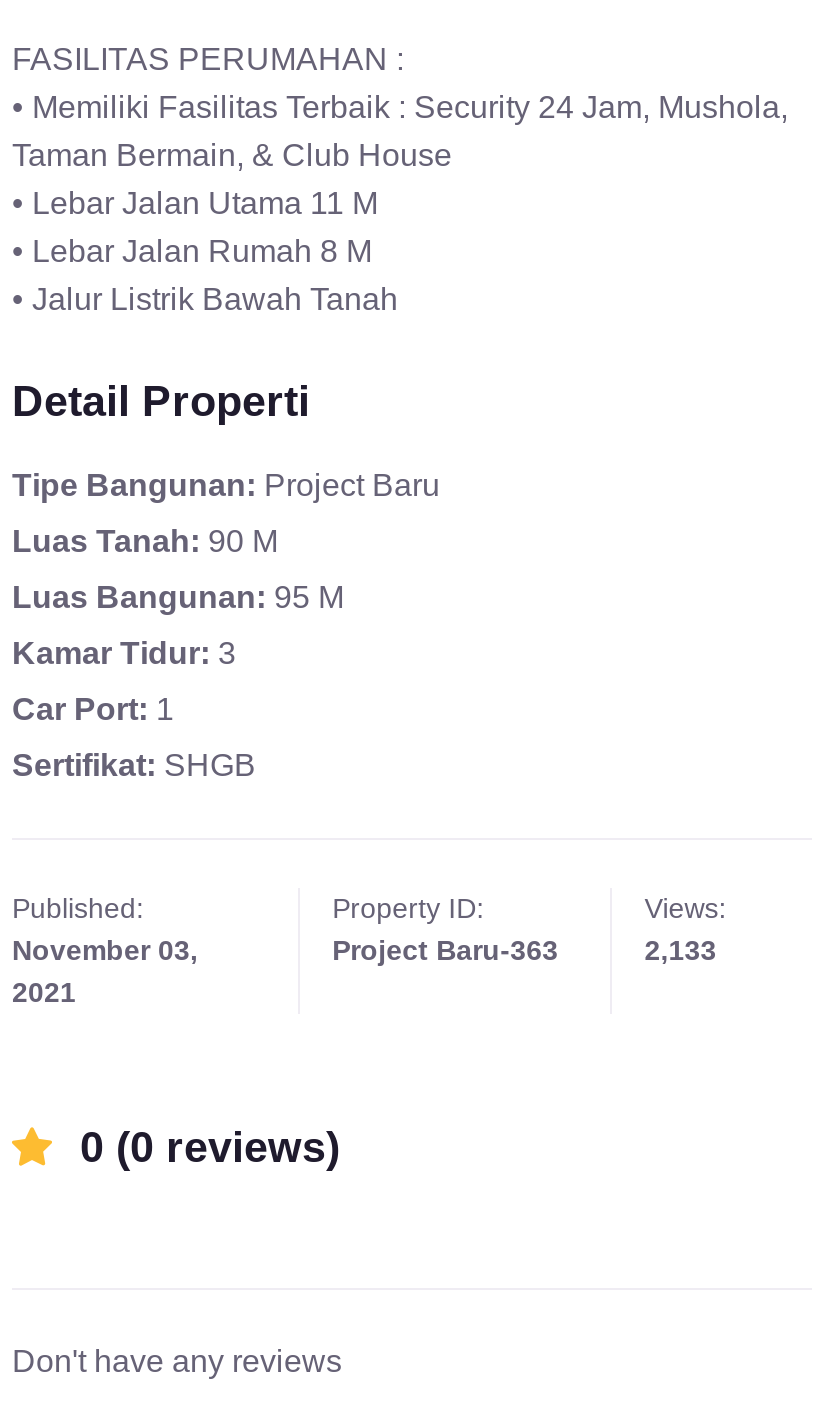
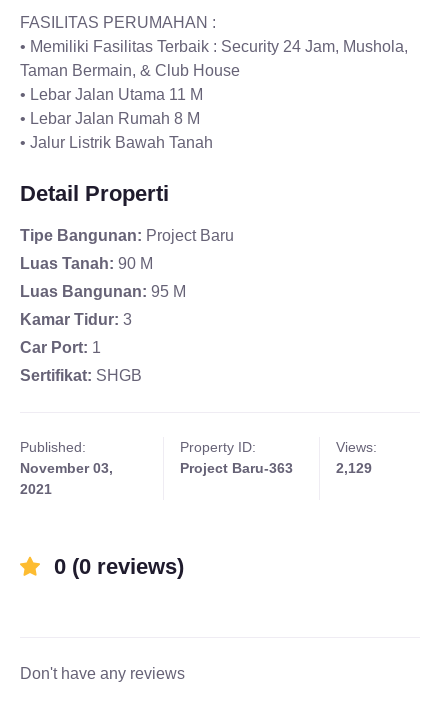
[645,934,717,966] 2,133 -> [336,460,372,476] 2,129

